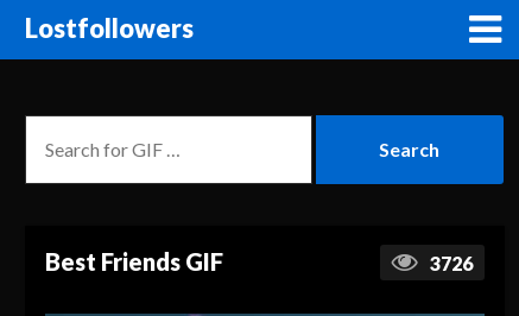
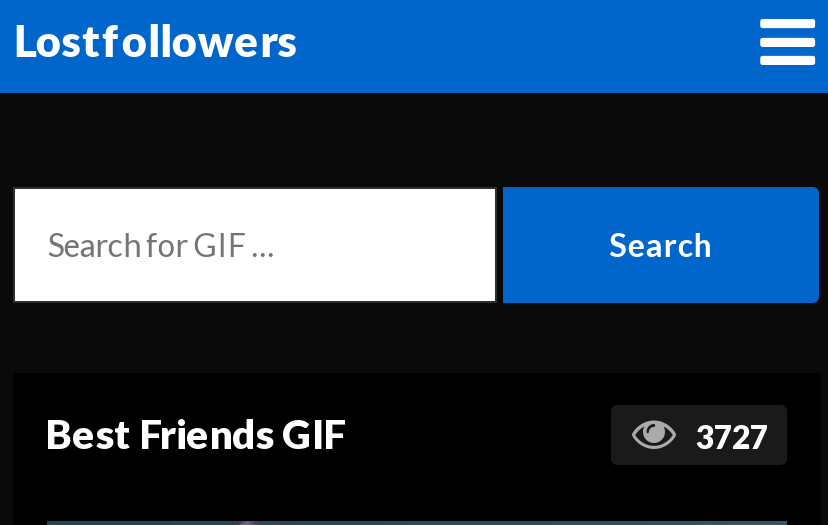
[431,252,473,275] 3726 -> [696,417,768,455] 3727

